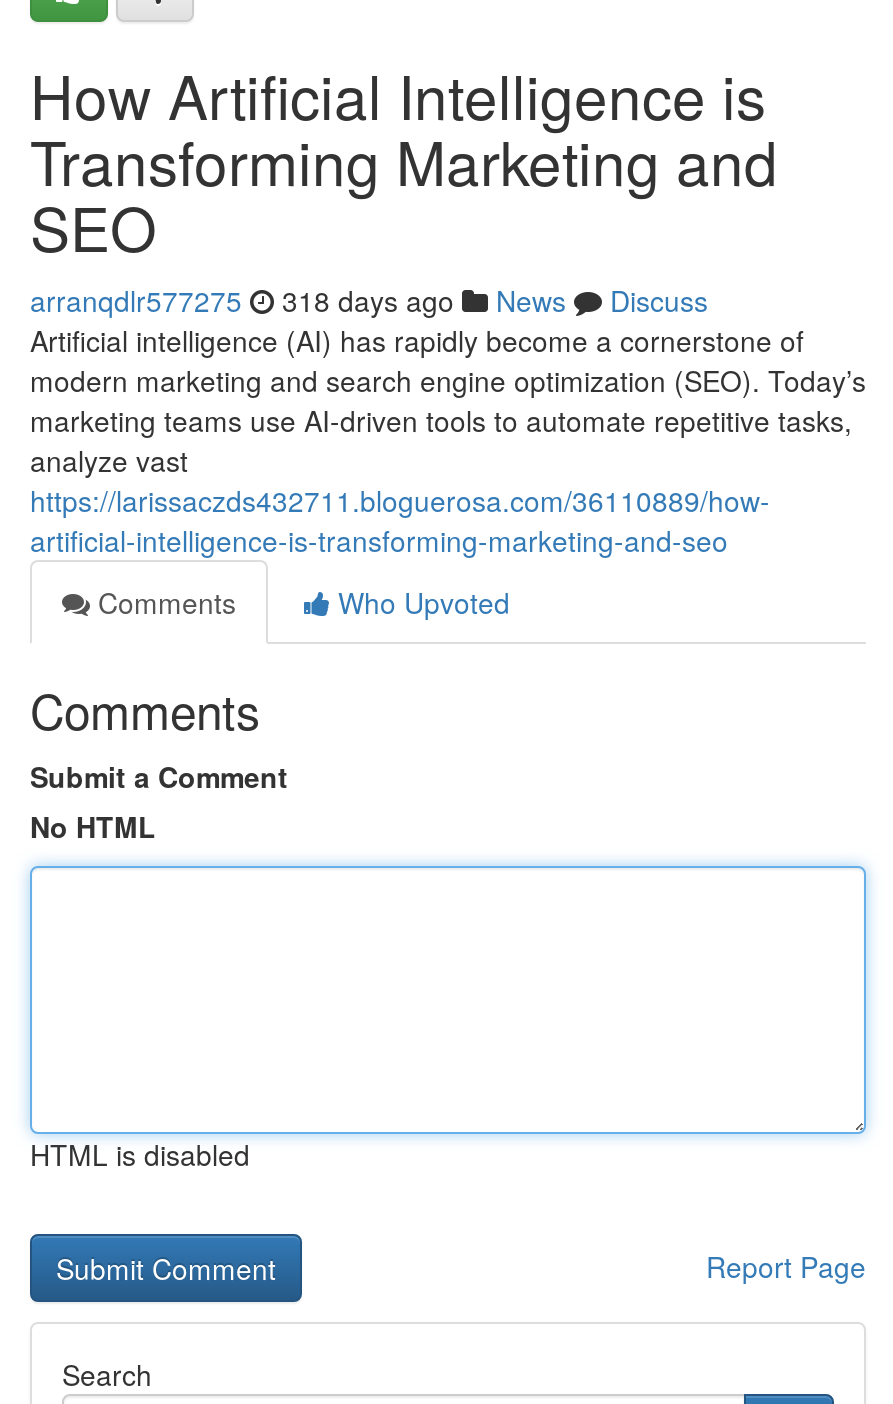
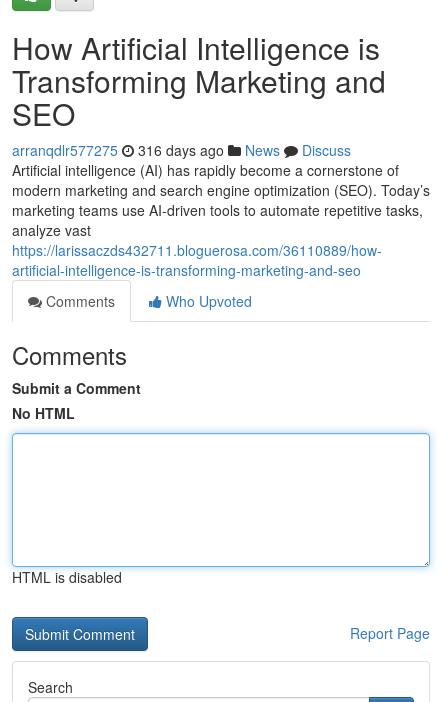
[30,280,708,320] arranqdlr577275 318 days ago News Discuss -> [12,140,351,160] arranqdlr577275 316 days ago News Discuss

